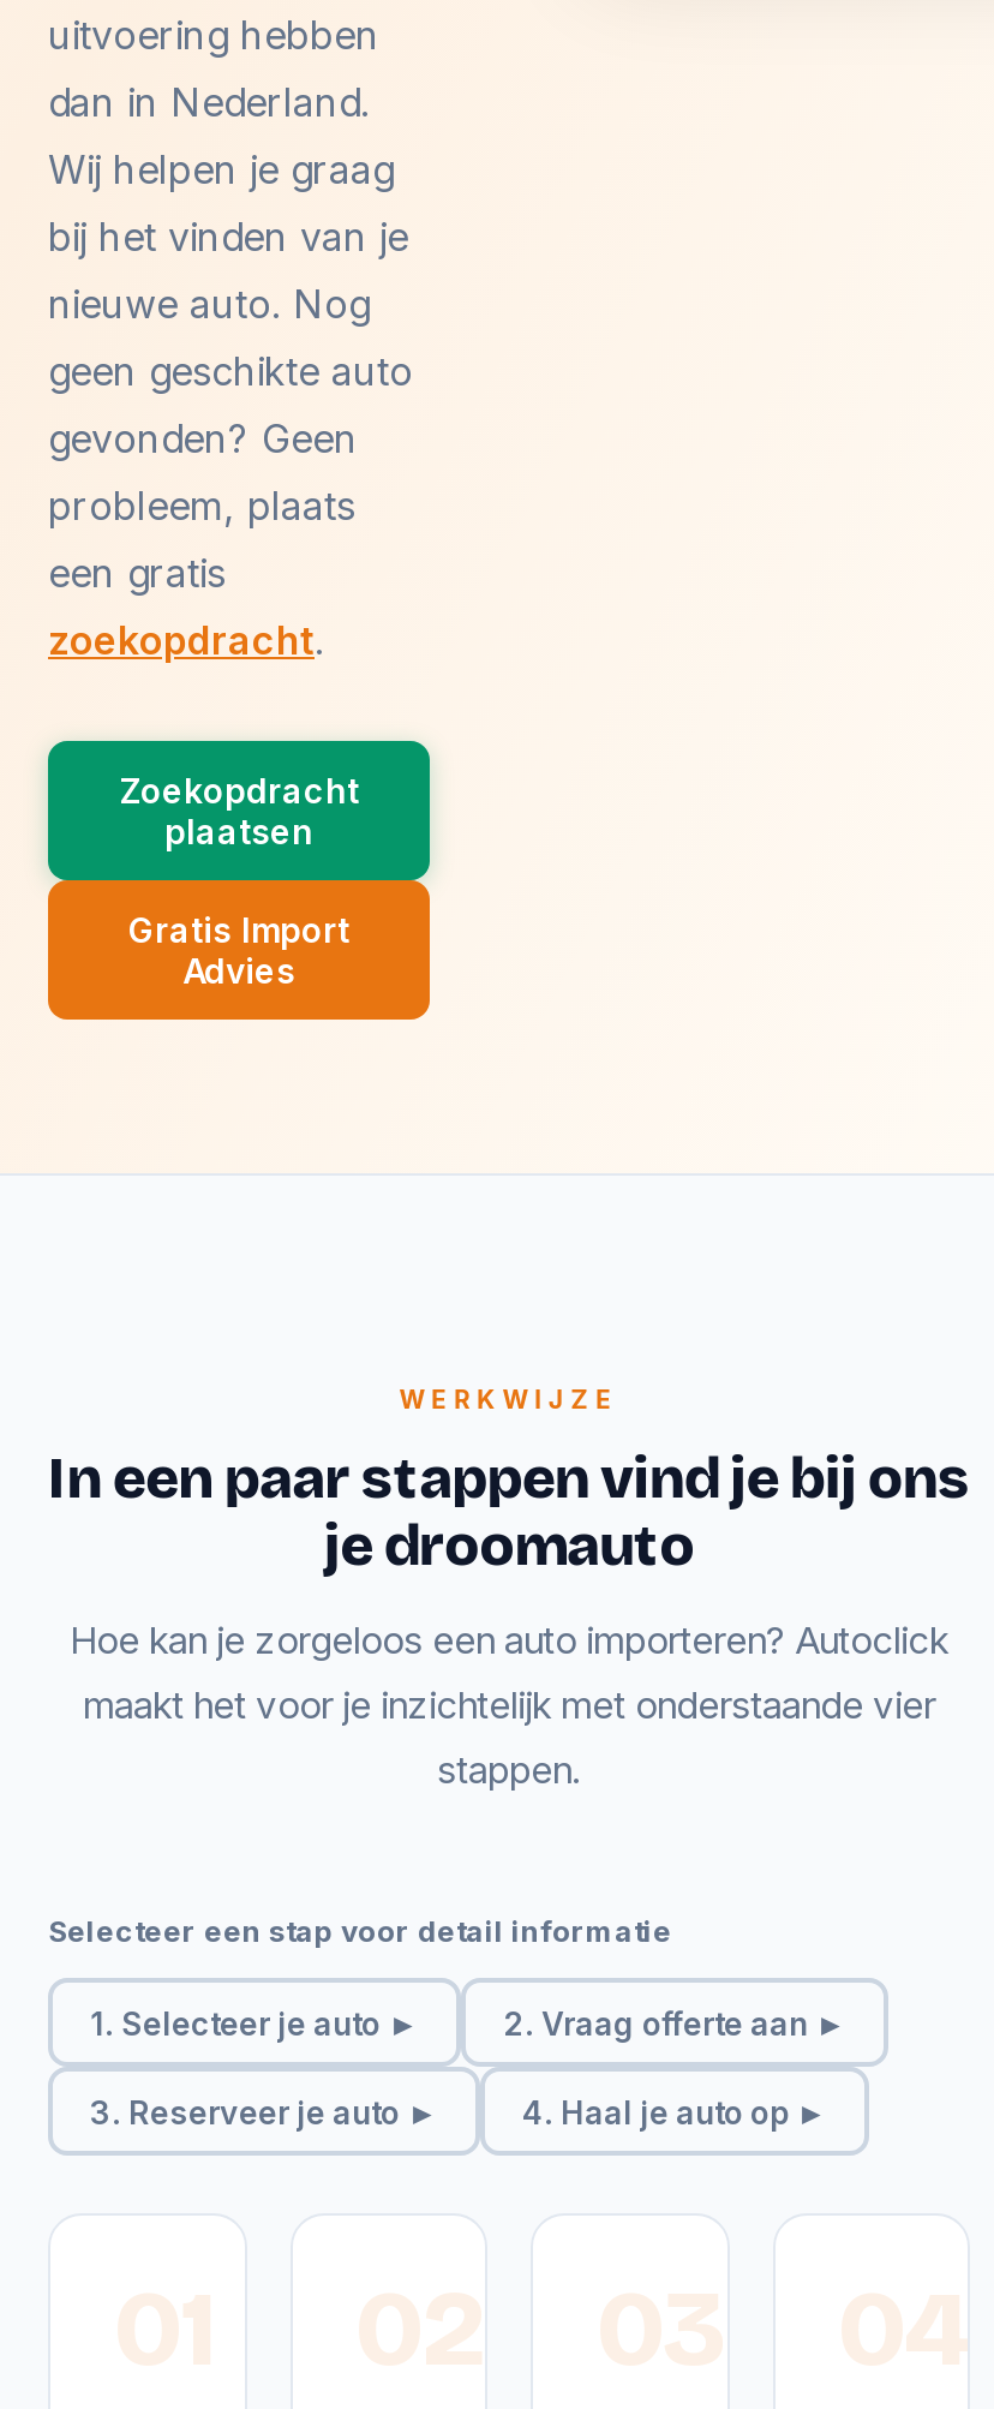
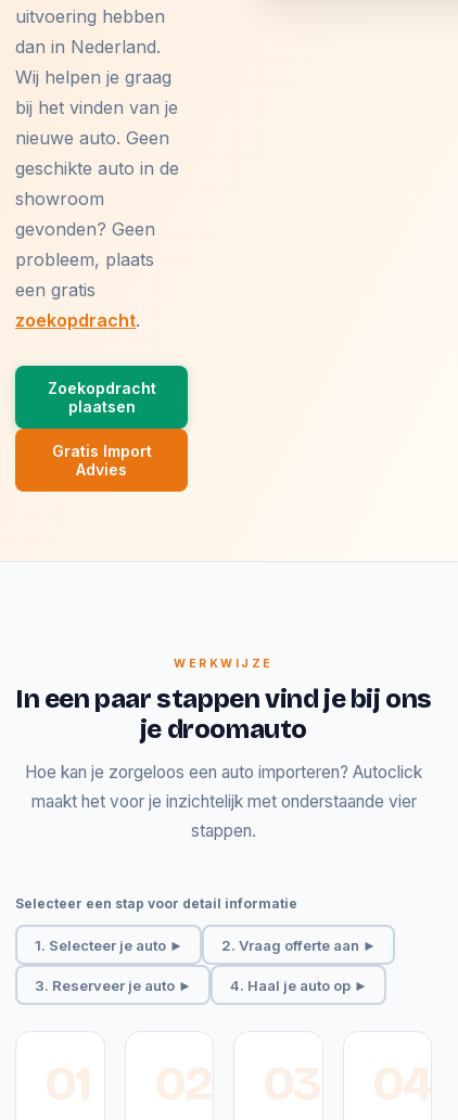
[48,280,413,395] nieuwe auto. Nog | geen geschikte auto -> [15,127,179,209] nieuwe auto. Geen | geschikte auto in de | showroom

